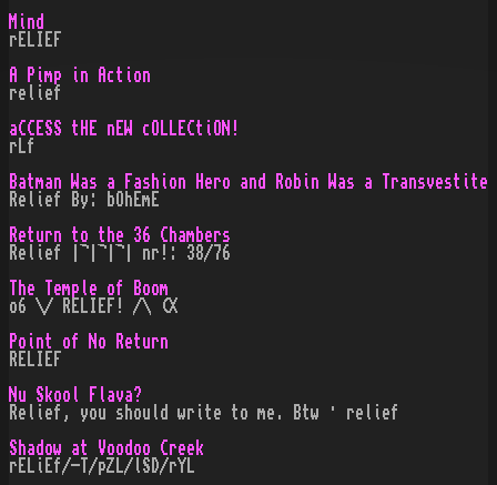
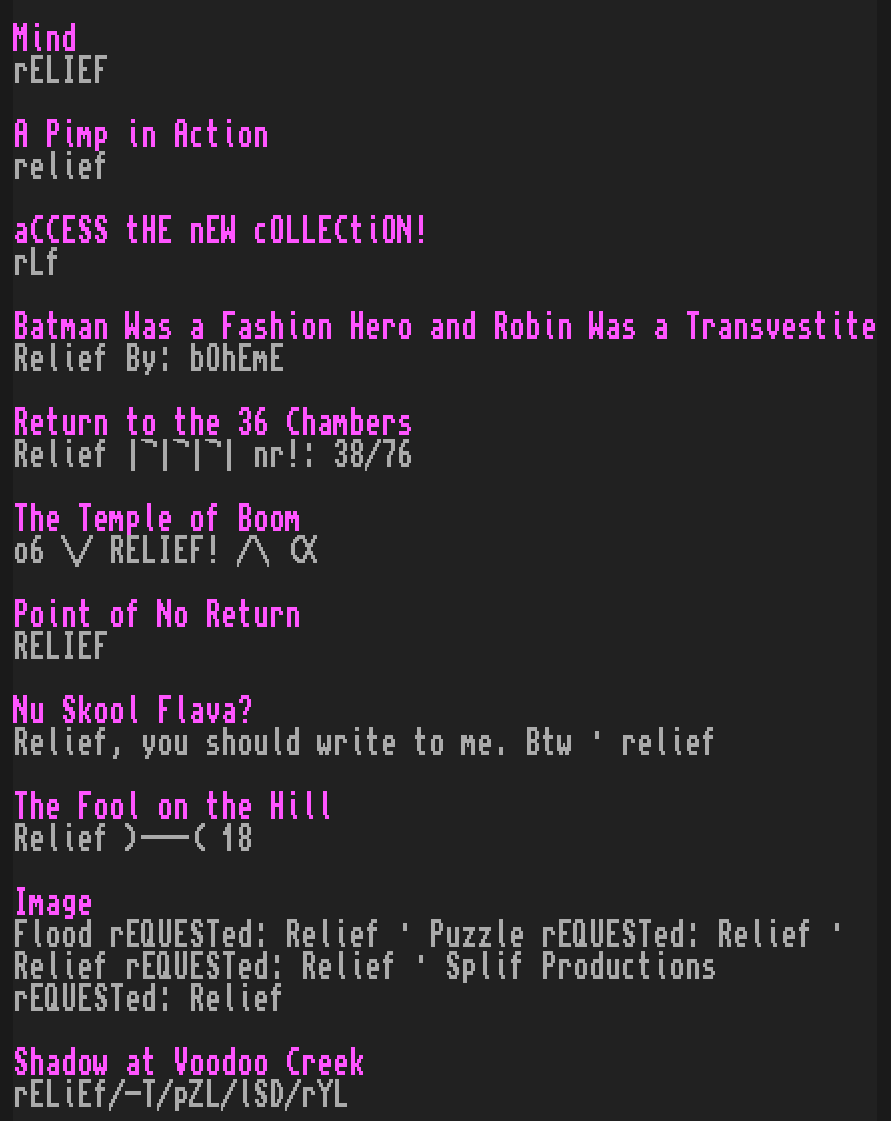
none -> [13,791,845,1015] The Fool on the Hill | Relief )---( 18 | Image | Flood rEQUESTed: Relief · Puzzle rEQUESTed: Relief · | Relief rEQUESTed: Relief · Splif Productions | rEQUESTed: Relief

